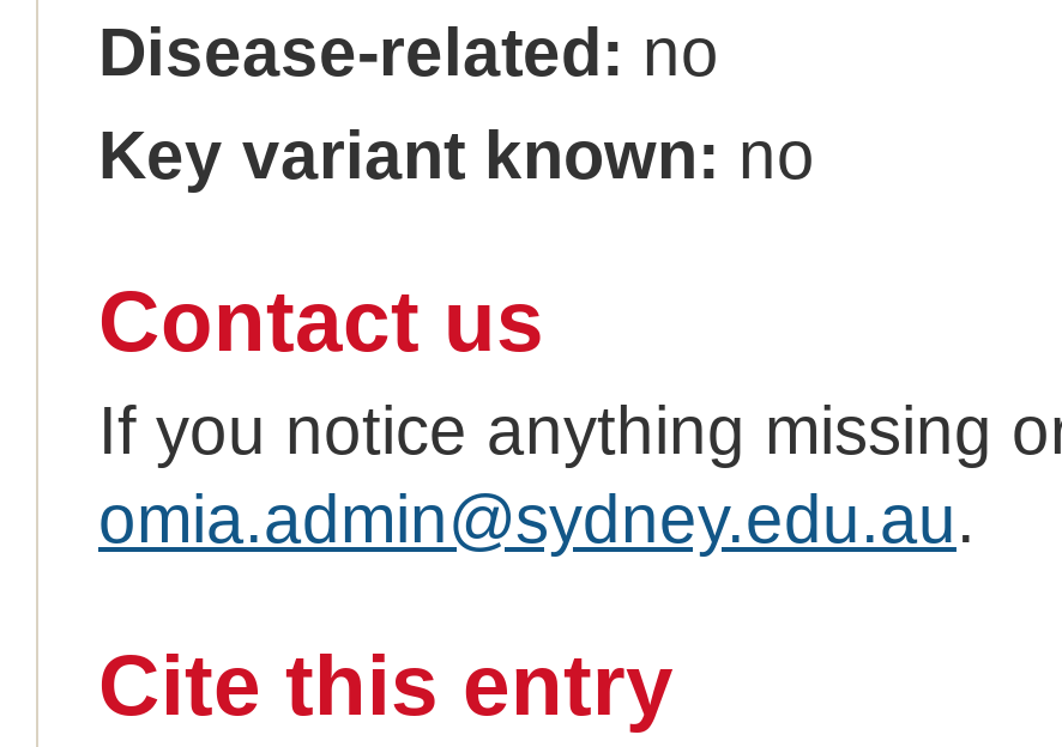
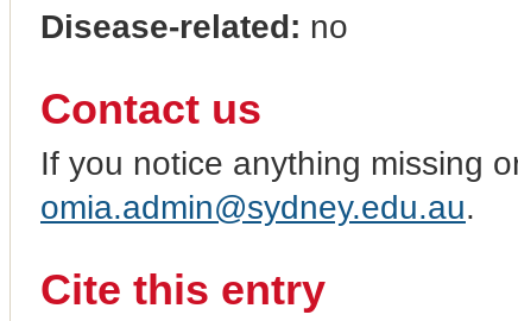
[98,119,815,193] Key variant known: no -> none

